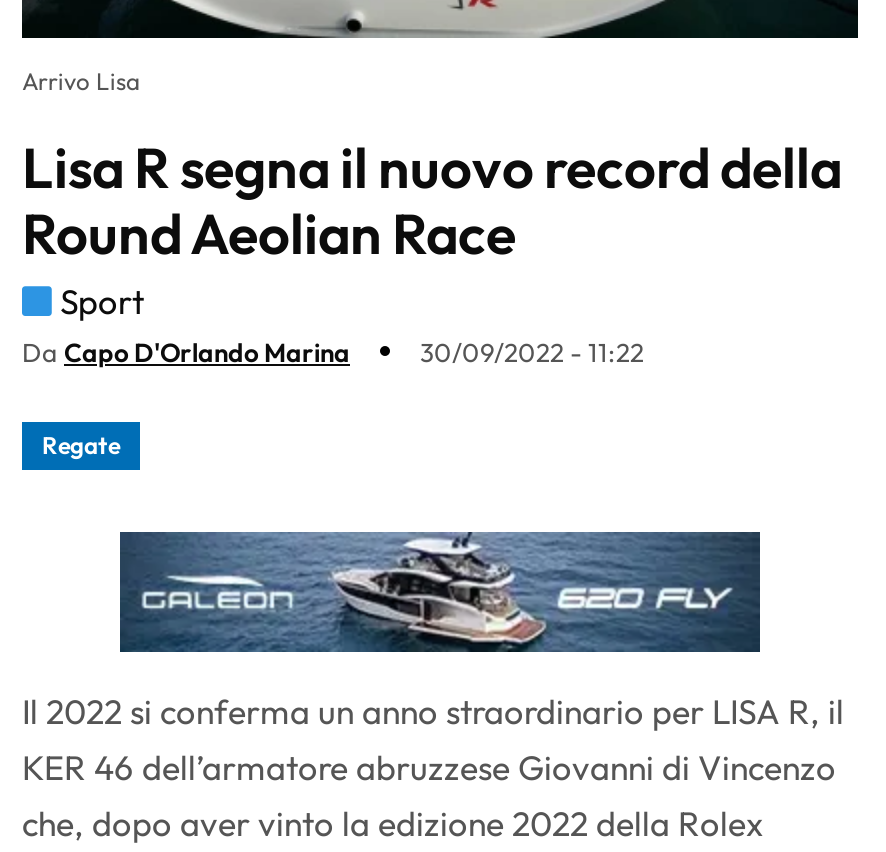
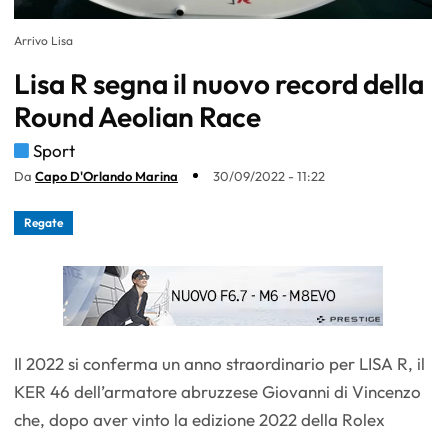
[120,530,762,654] [image] -> [63,265,383,326] [image]

